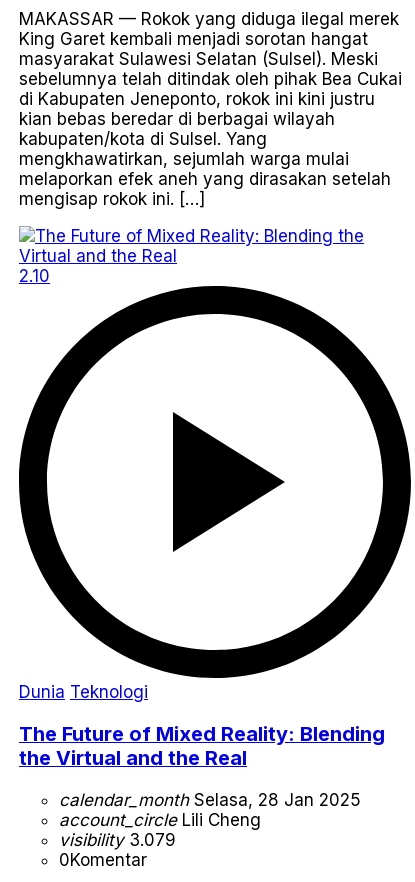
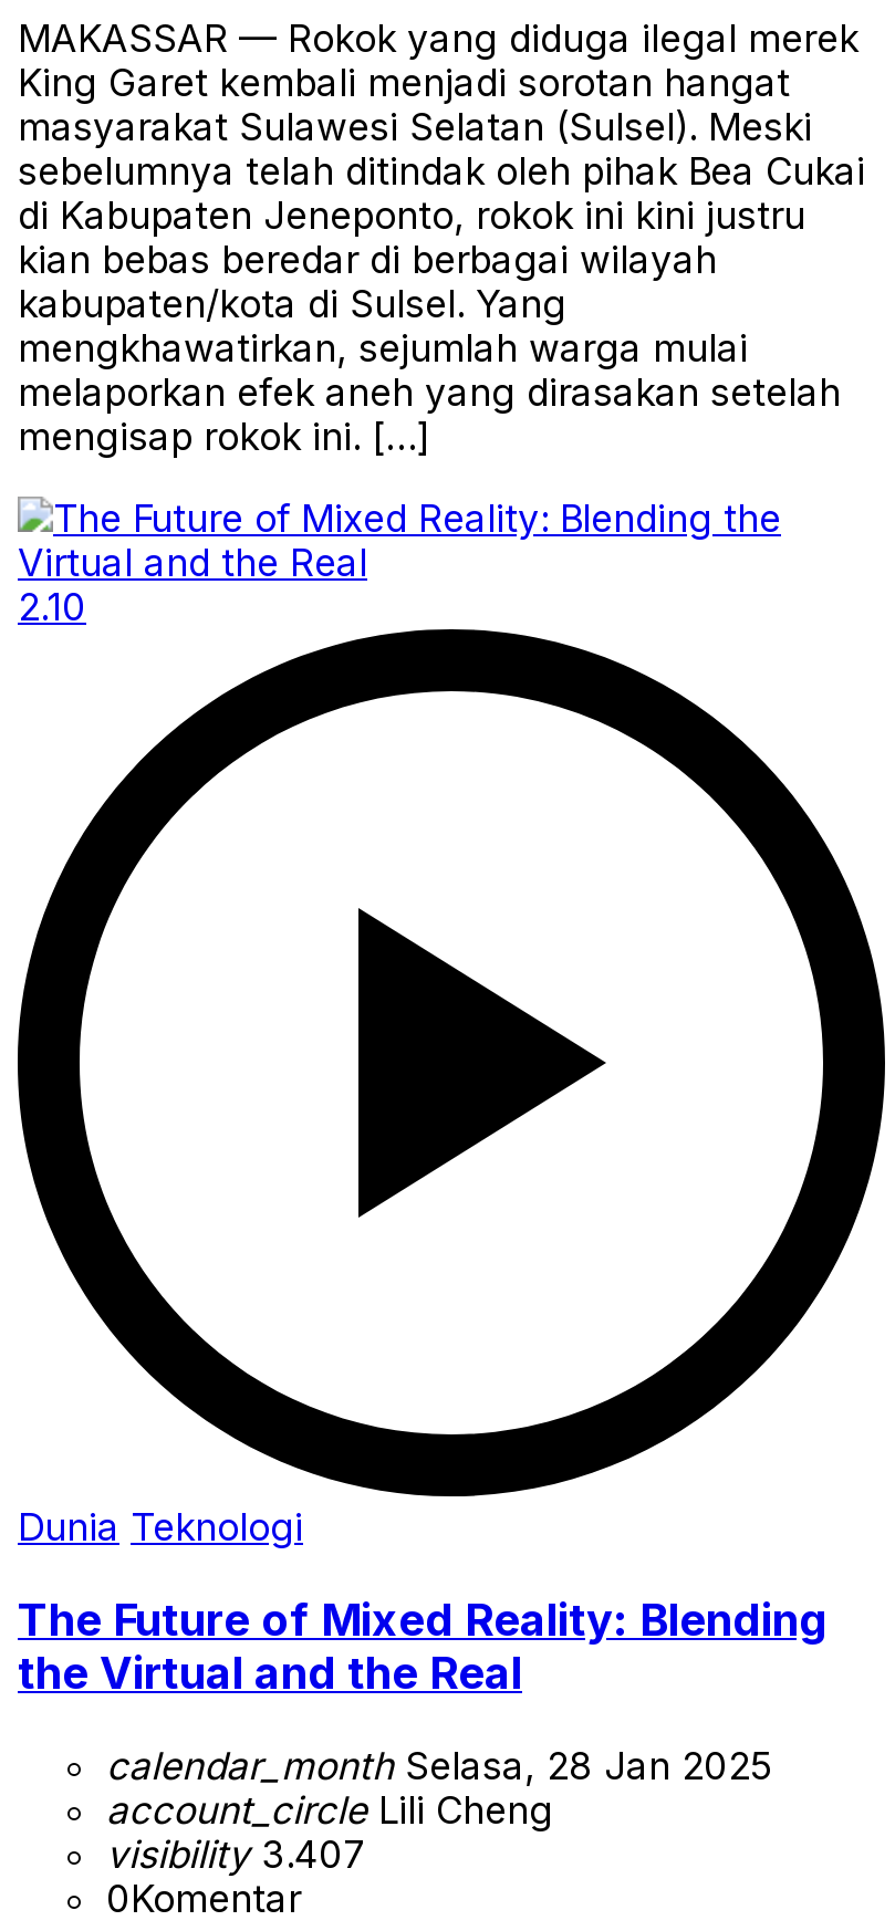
[59,830,176,850] visibility 3.079 -> [106,1833,365,1877] visibility 3.407

